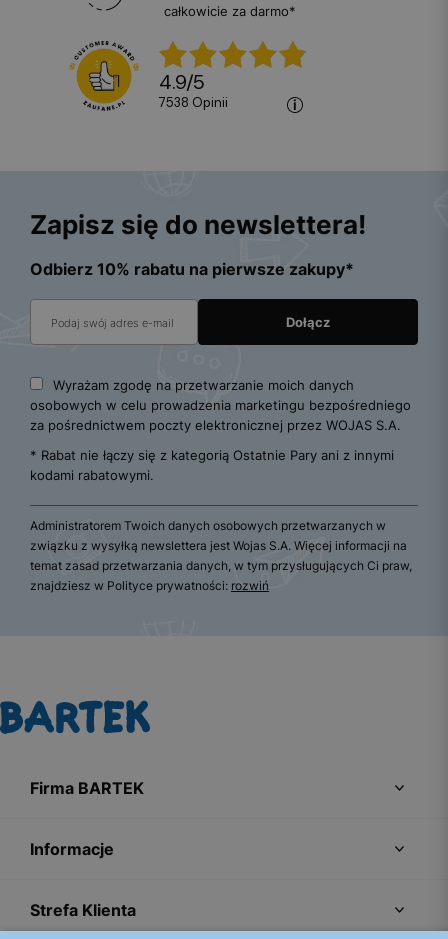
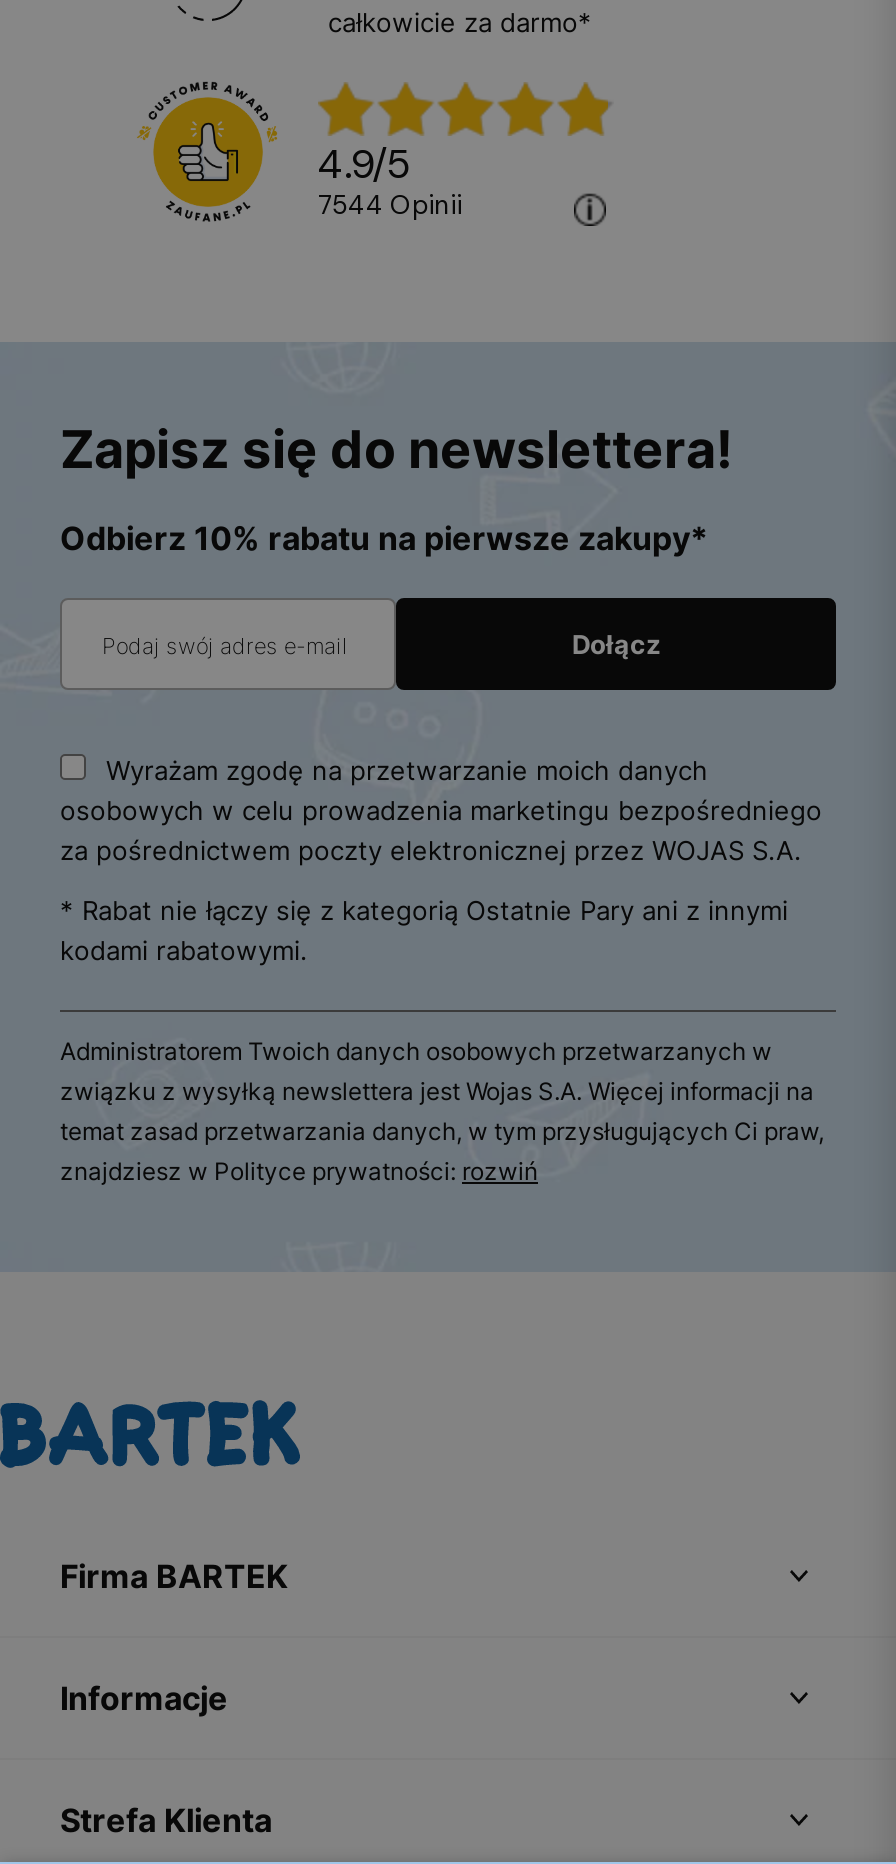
[159,94,228,111] 7538 opinii -> [318,187,462,221] 7544 opinii

